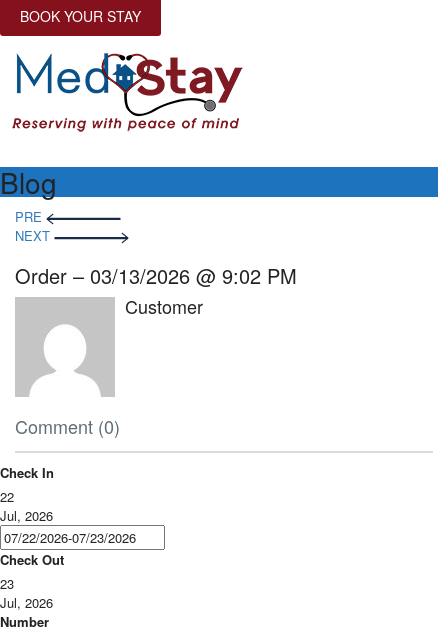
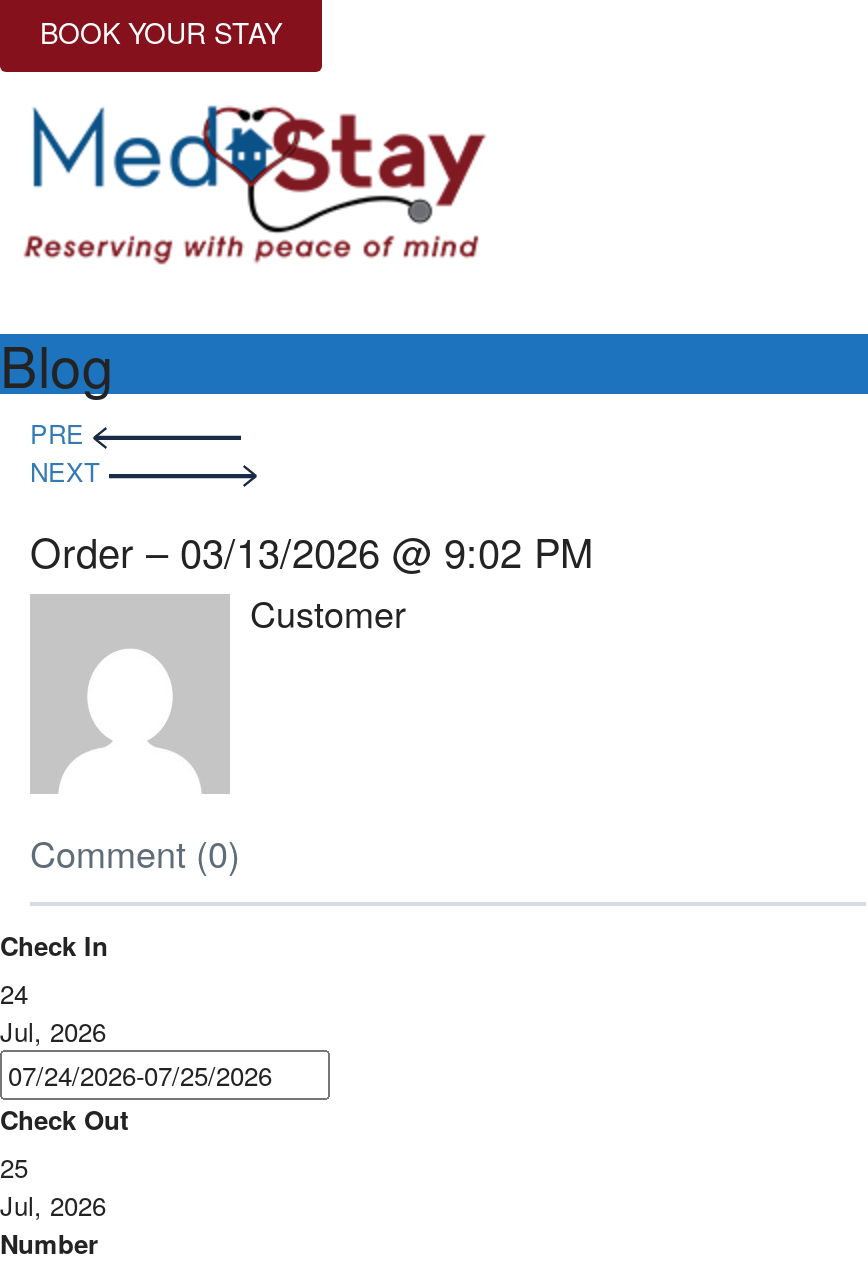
[0,487,14,506] 22 -> [0,974,28,1012] 24
[0,574,14,593] 23 -> [0,1148,28,1186] 25

